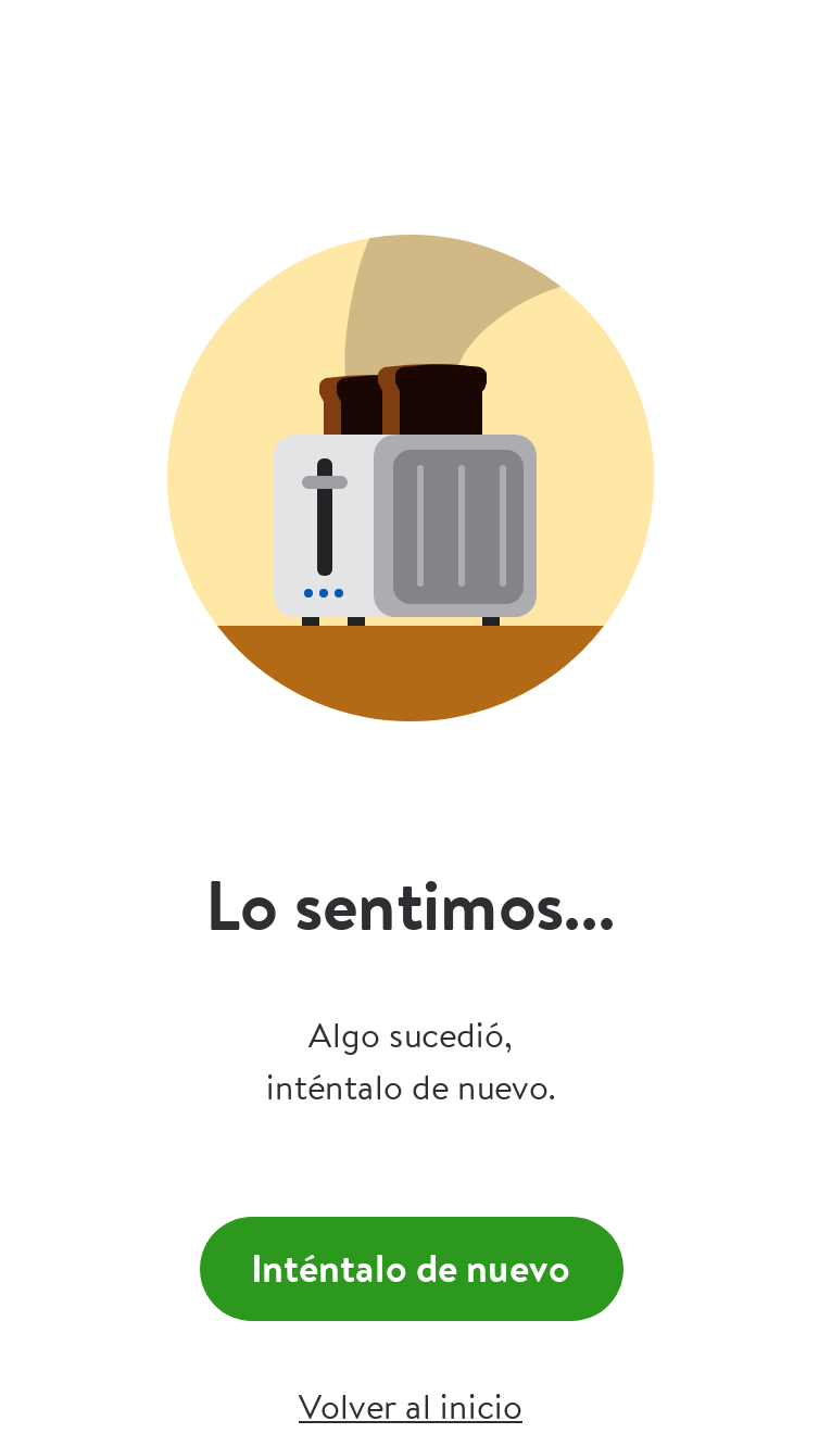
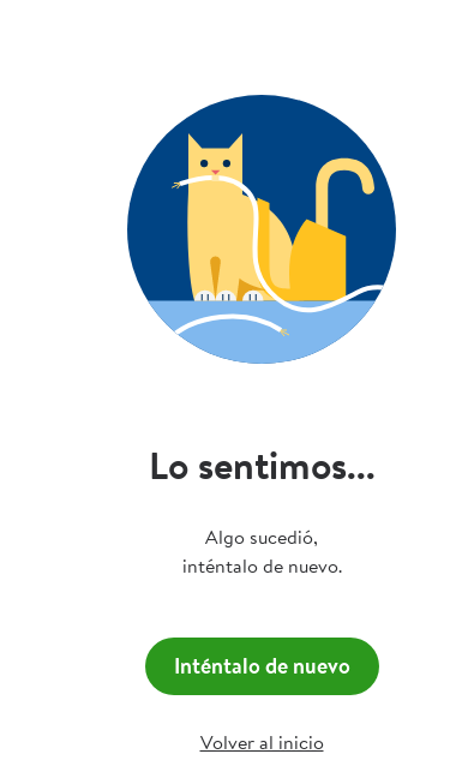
[167,232,654,724] [image] -> [126,94,397,365] [image]

